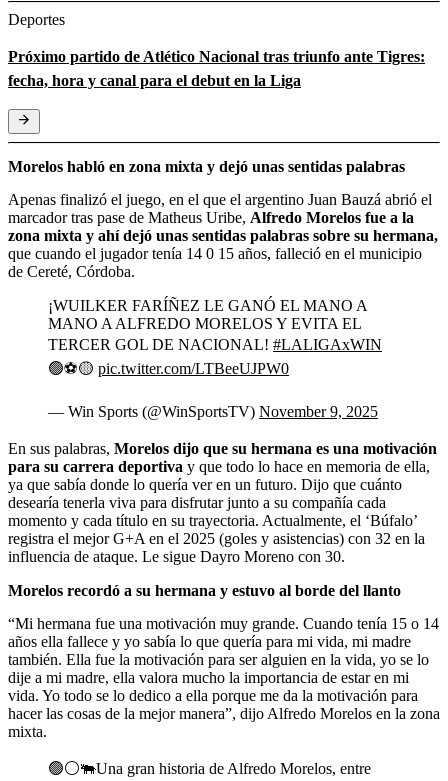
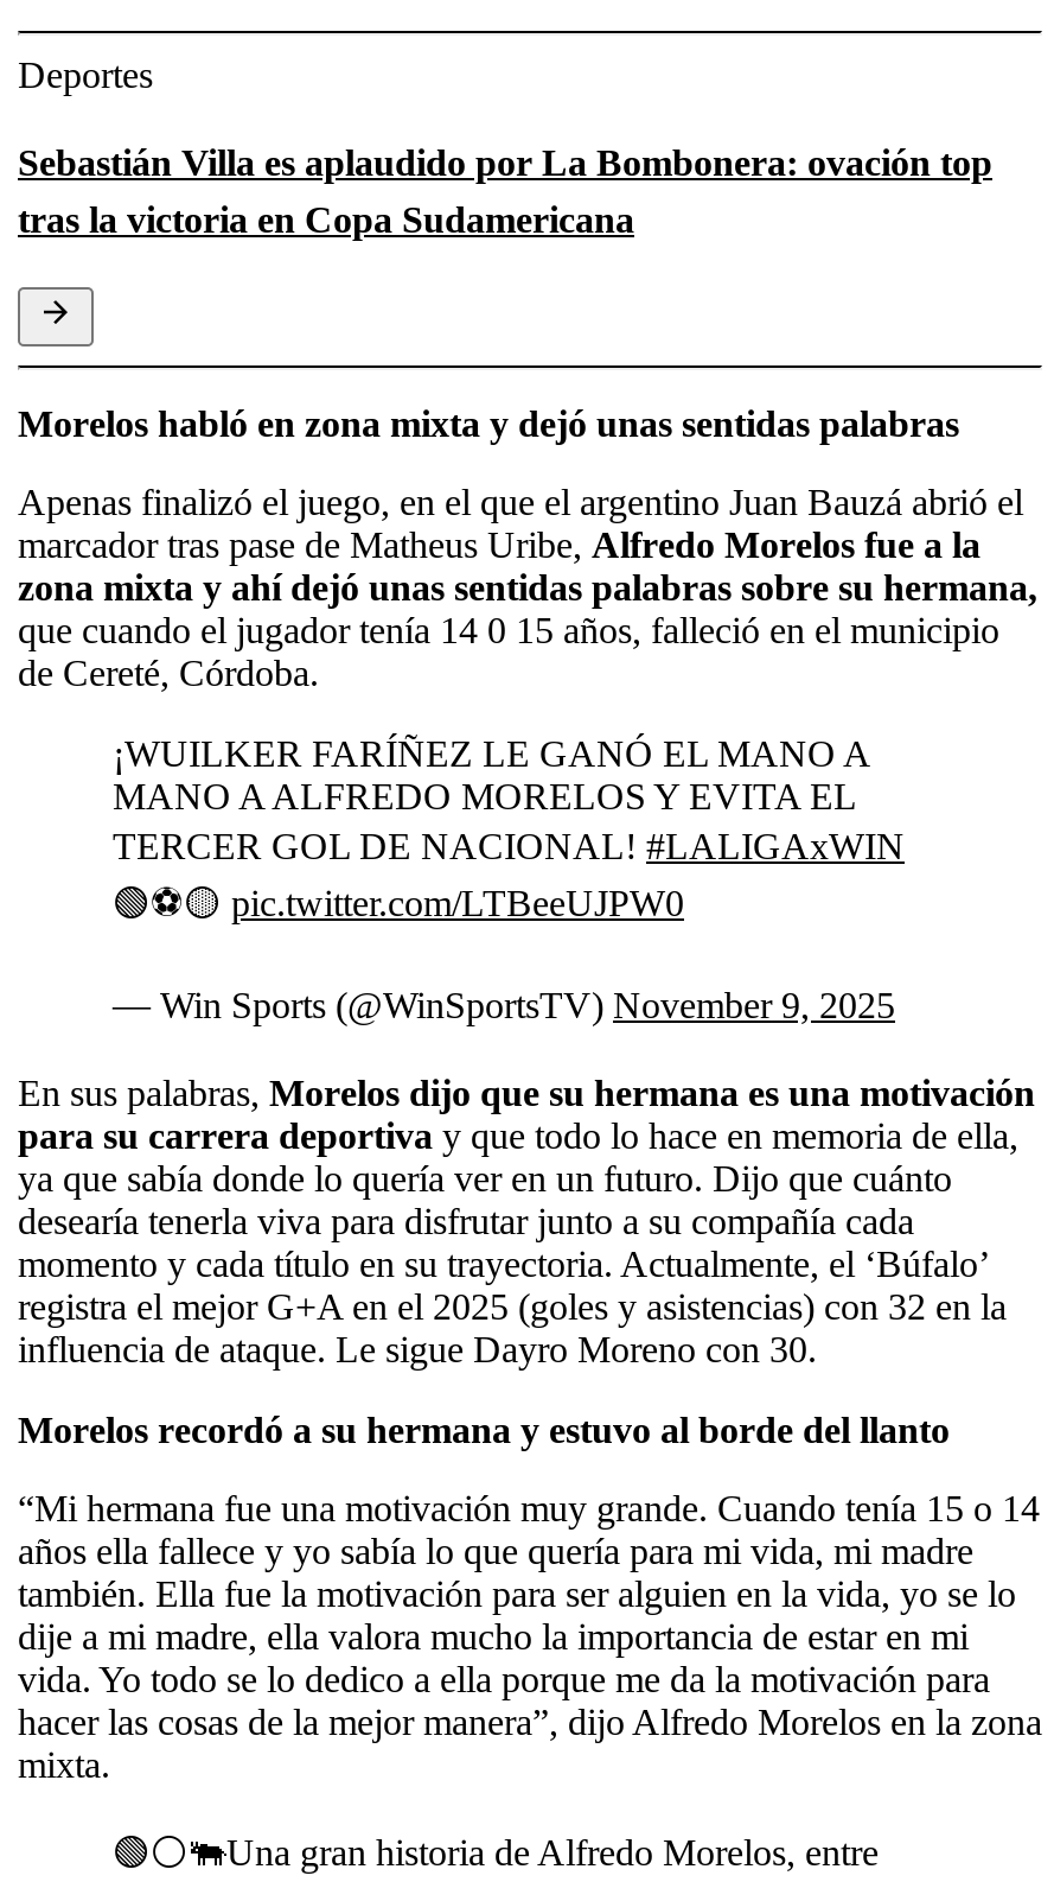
[8,48,425,89] Próximo partido de Atlético Nacional tras triunfo ante Tigres: | fecha, hora y canal para el debut en la Liga -> [18,143,992,241] Sebastián Villa es aplaudido por La Bombonera: ovación top | tras la victoria en Copa Sudamericana

